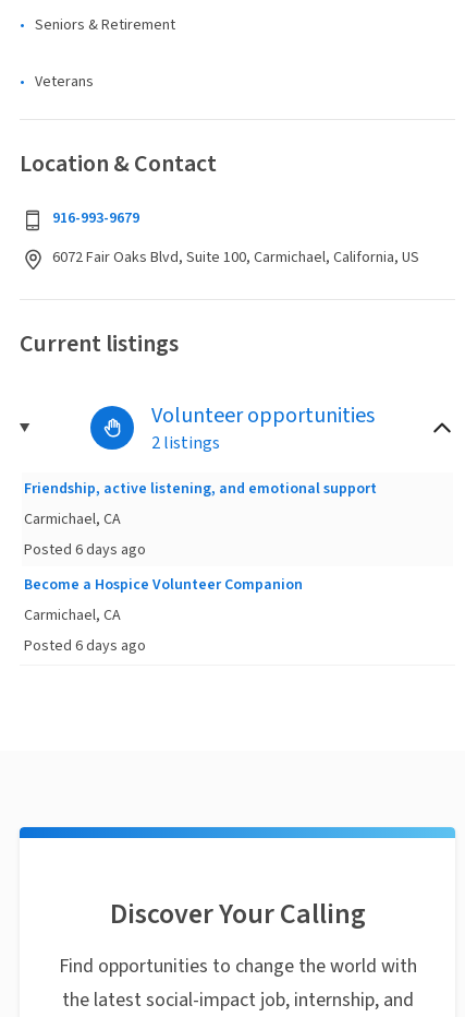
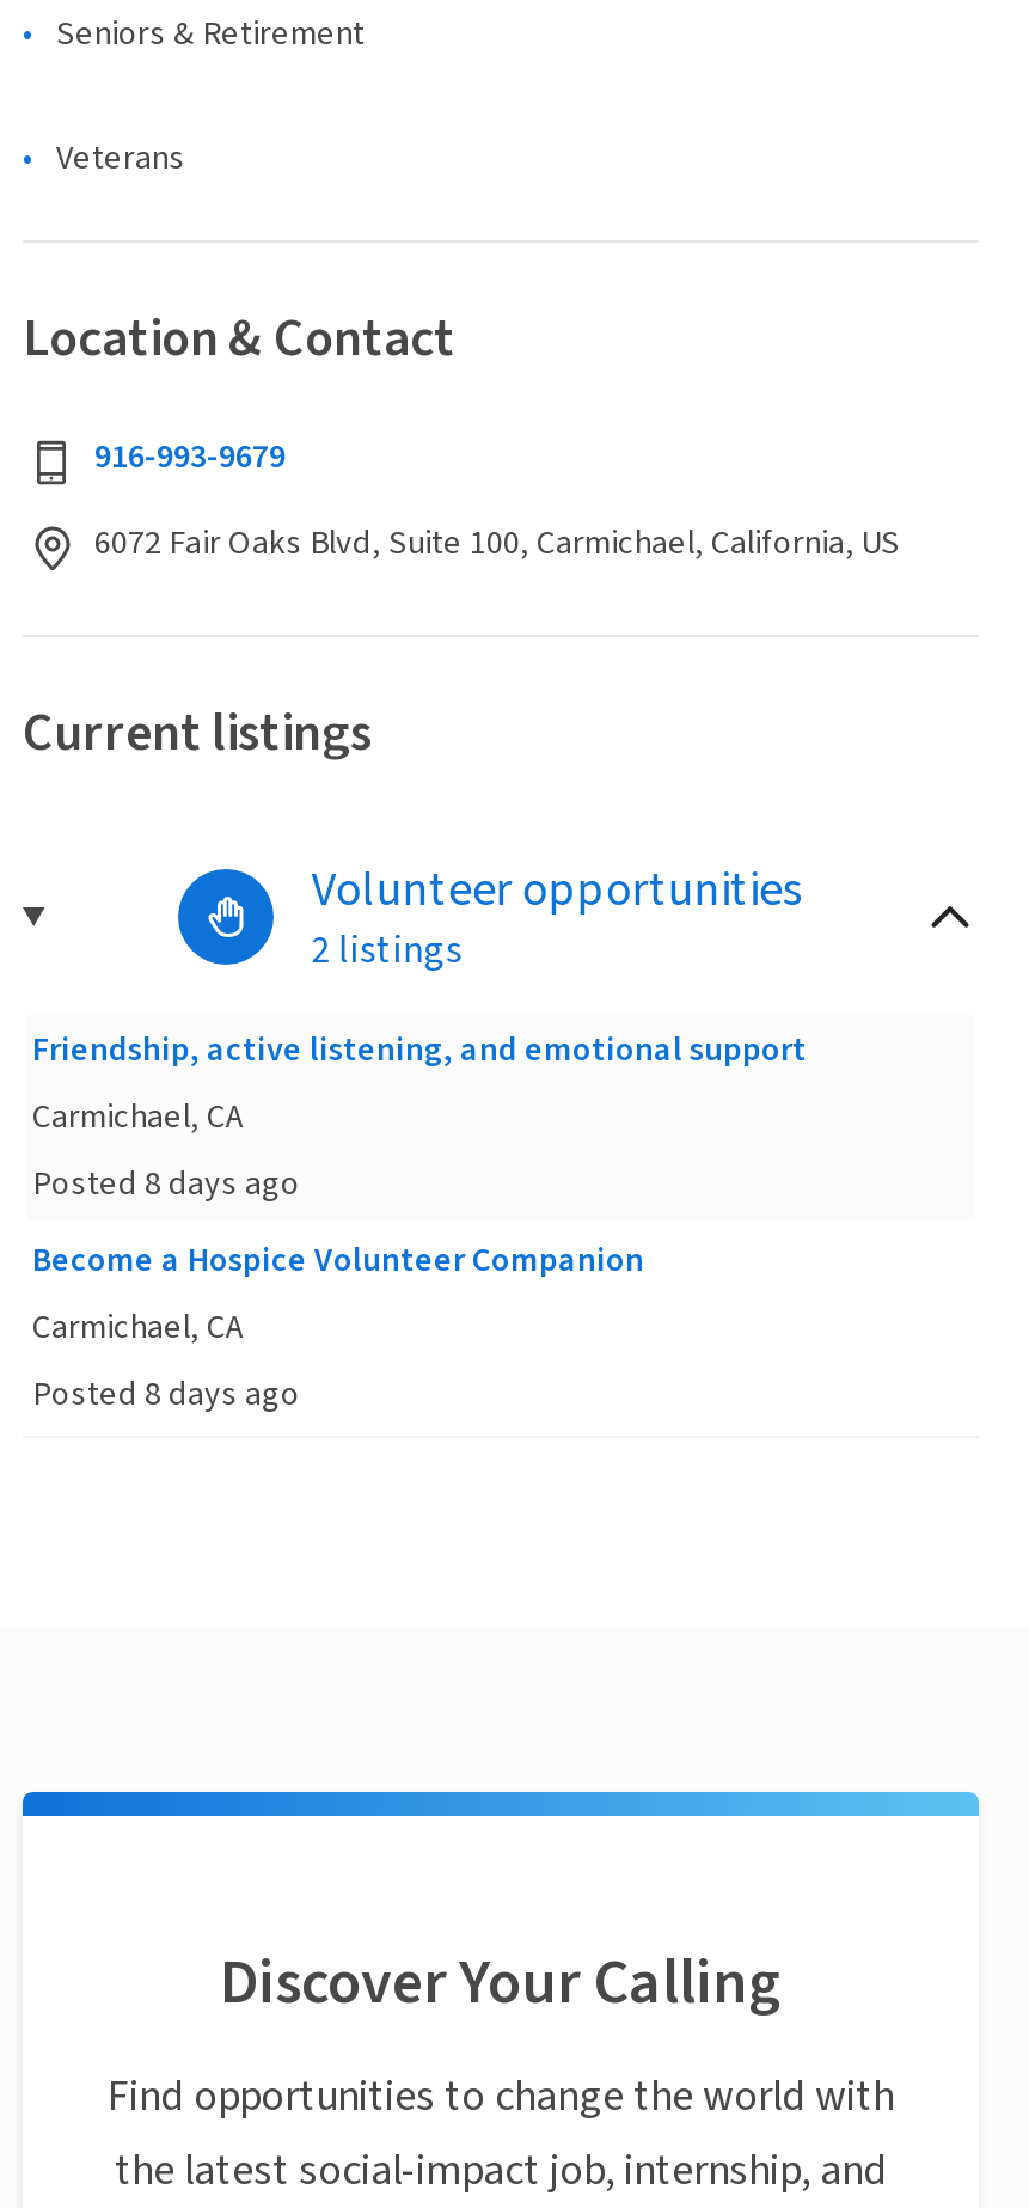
[24,539,146,561] Posted 6 days ago -> [32,1161,300,1209] Posted 8 days ago
[24,635,146,657] Posted 6 days ago -> [32,1371,300,1419] Posted 8 days ago

